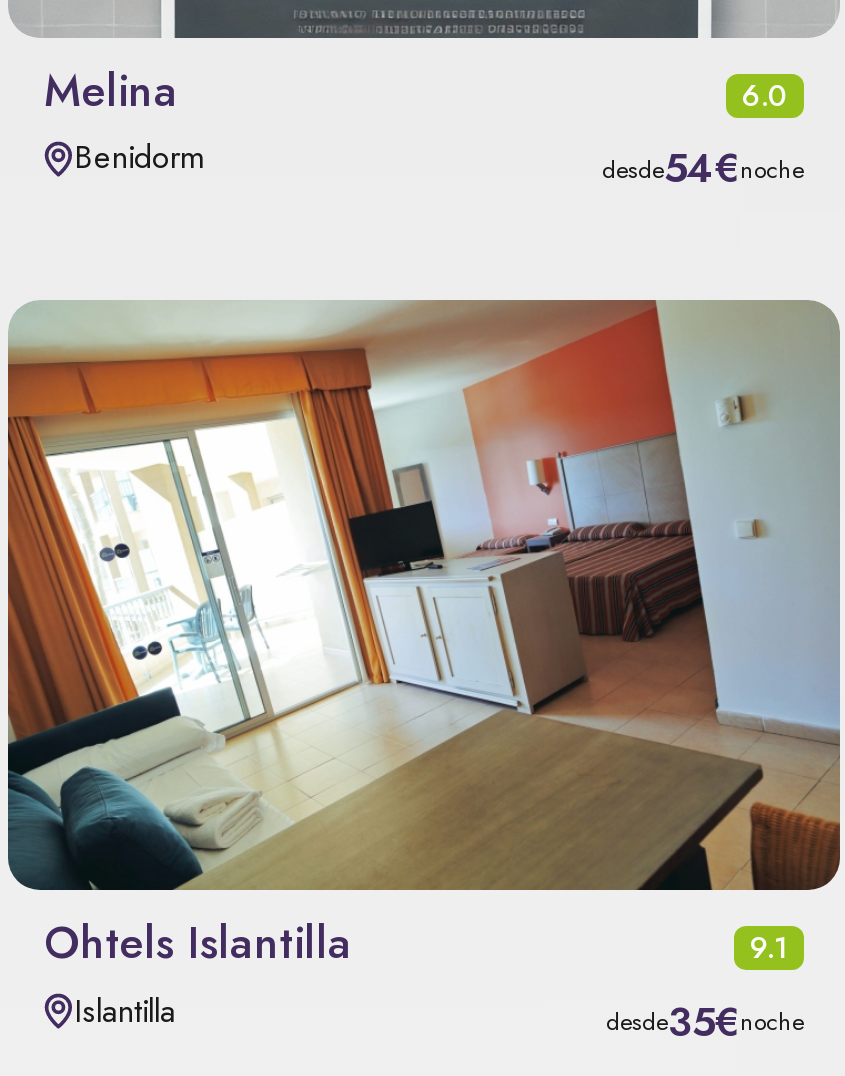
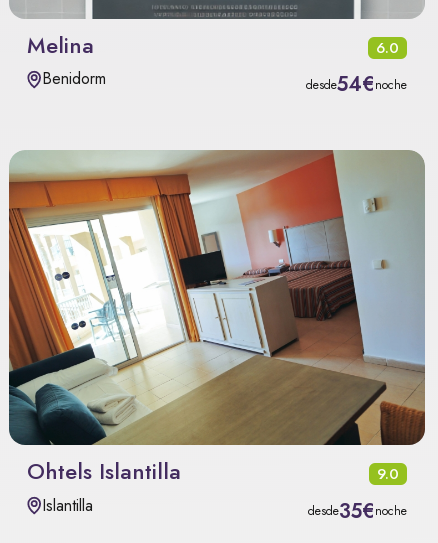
[750,927,788,971] 9.1 -> [377,463,399,485] 9.0

